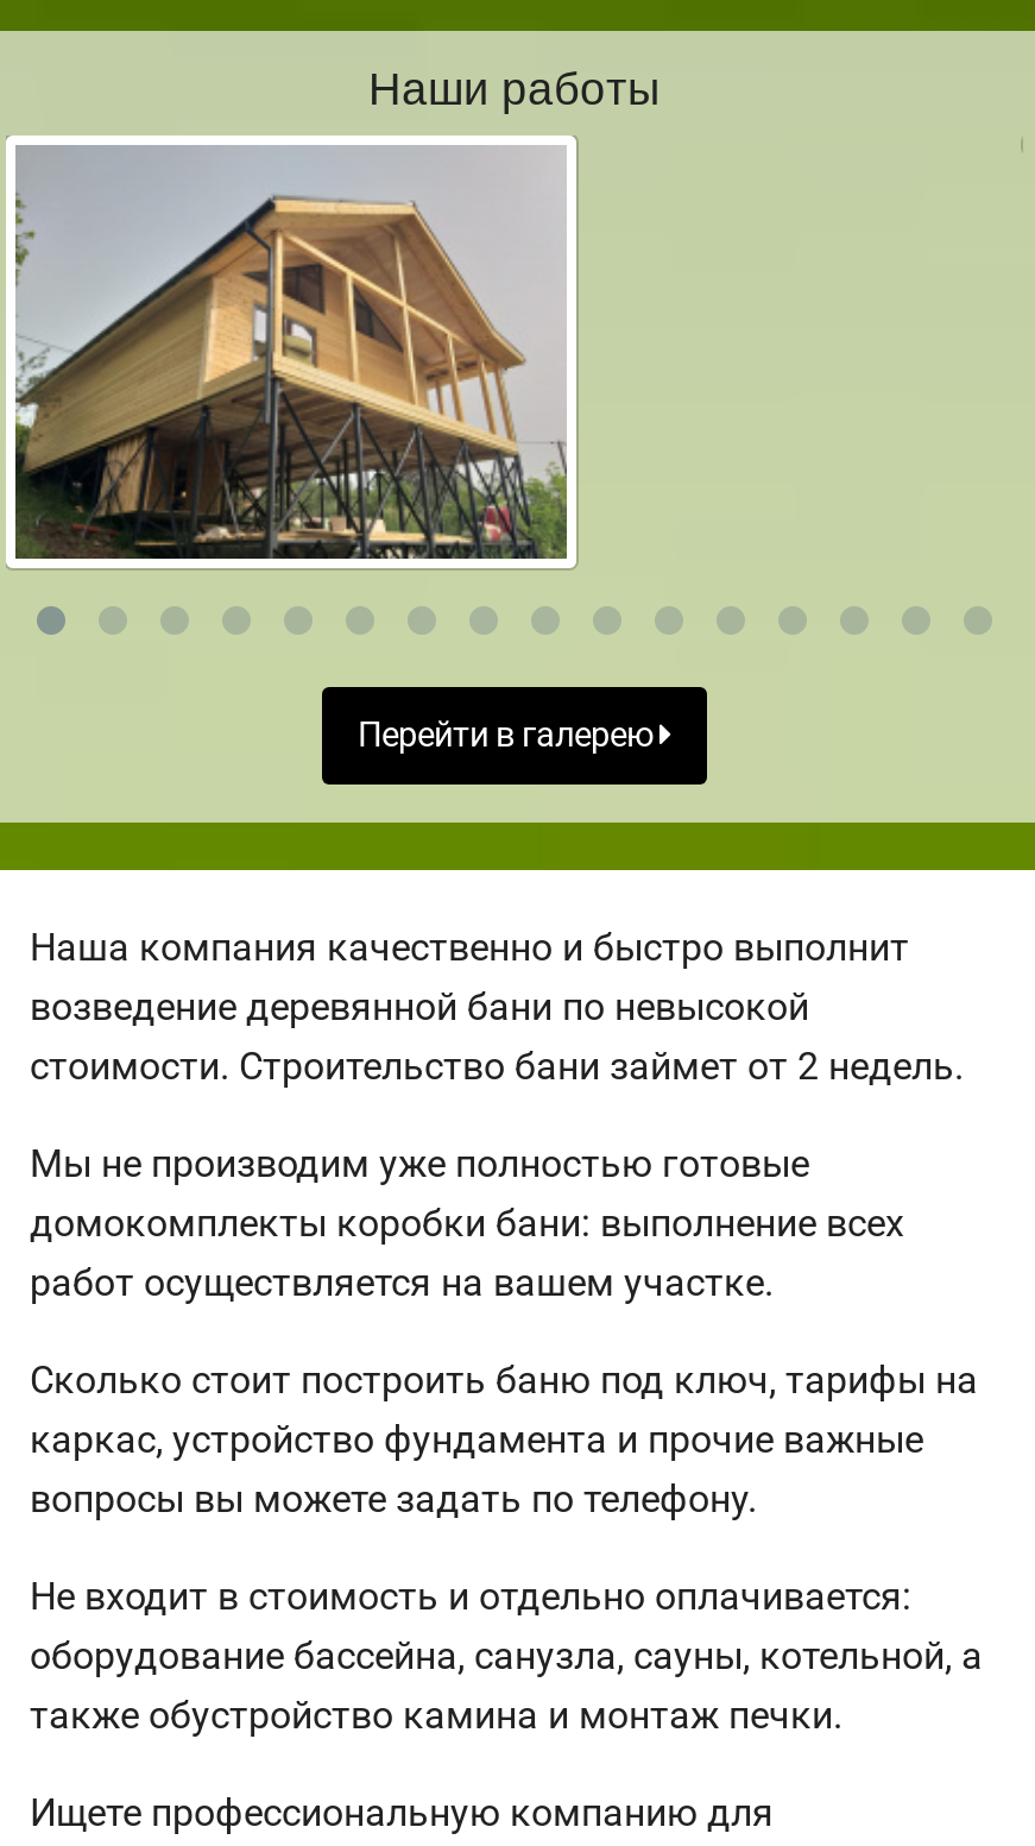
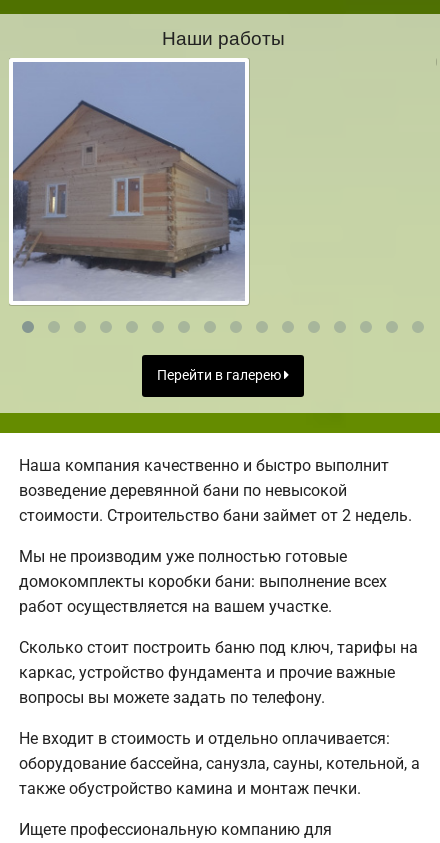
[15,150,567,561] [image] -> [13,63,245,302] [image]

